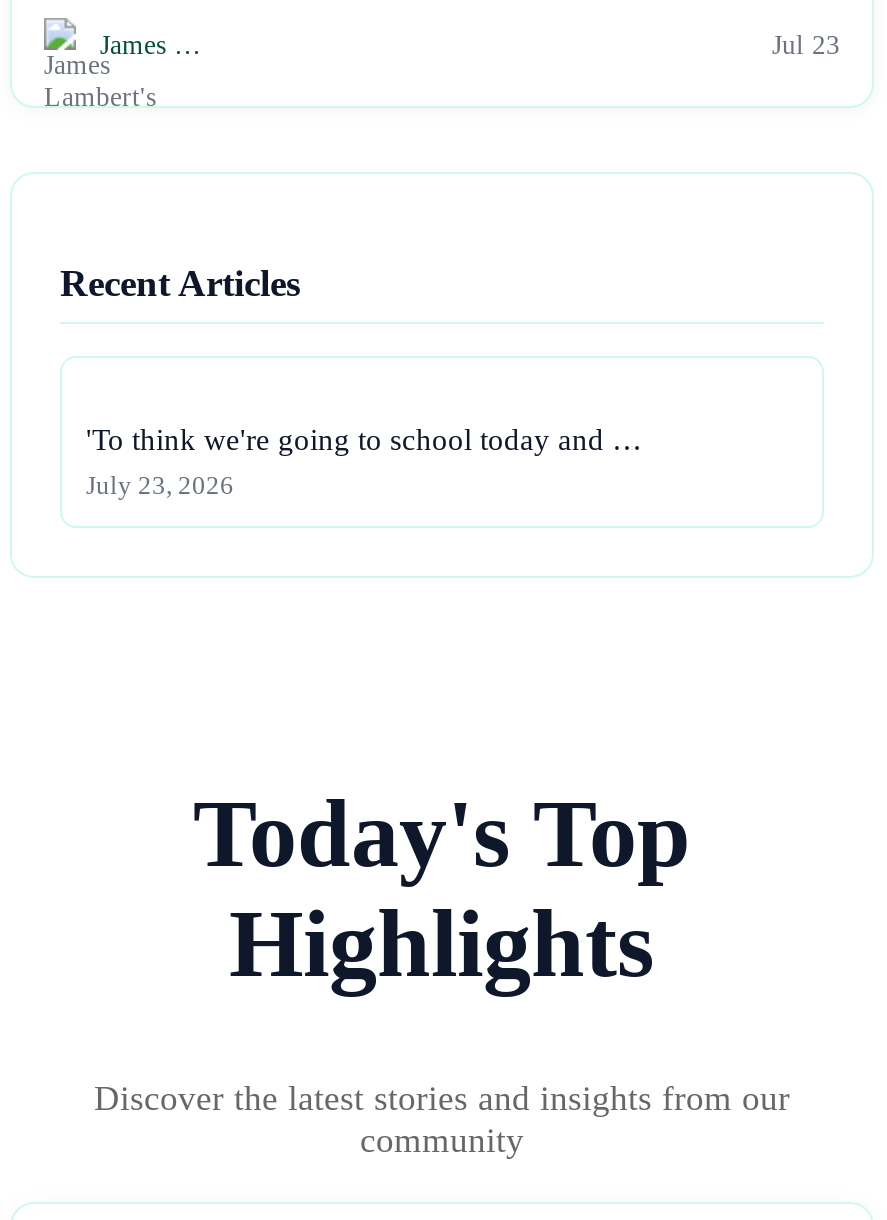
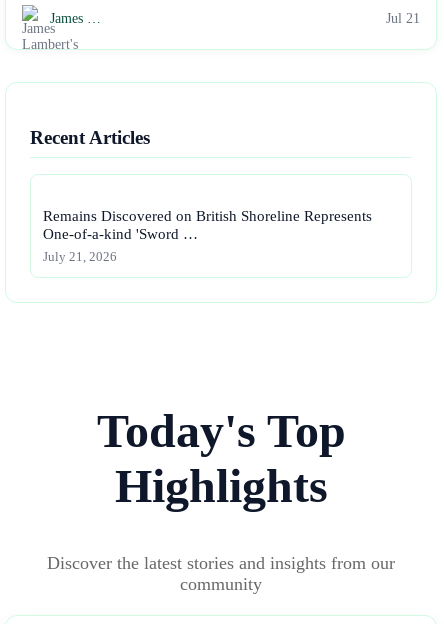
[772,31,840,61] Jul 23 -> [386,11,420,26] Jul 21
[86,422,642,456] 'To think we're going to school today and … -> [43,207,372,242] Remains Discovered on British Shoreline Represents | One-of-a-kind 'Sword …
[86,472,234,500] July 23, 2026 -> [43,250,117,264] July 21, 2026

